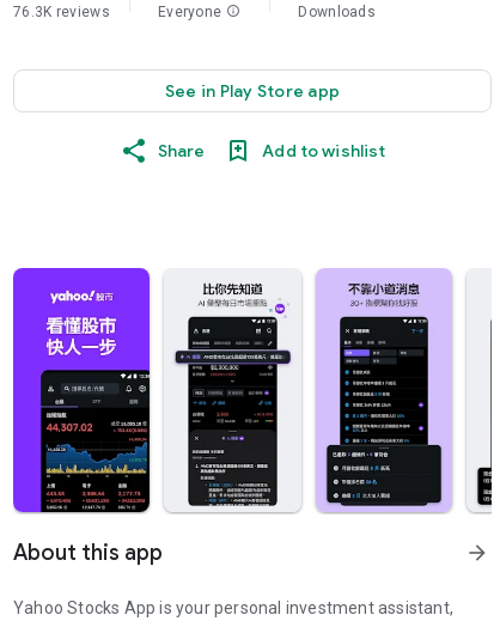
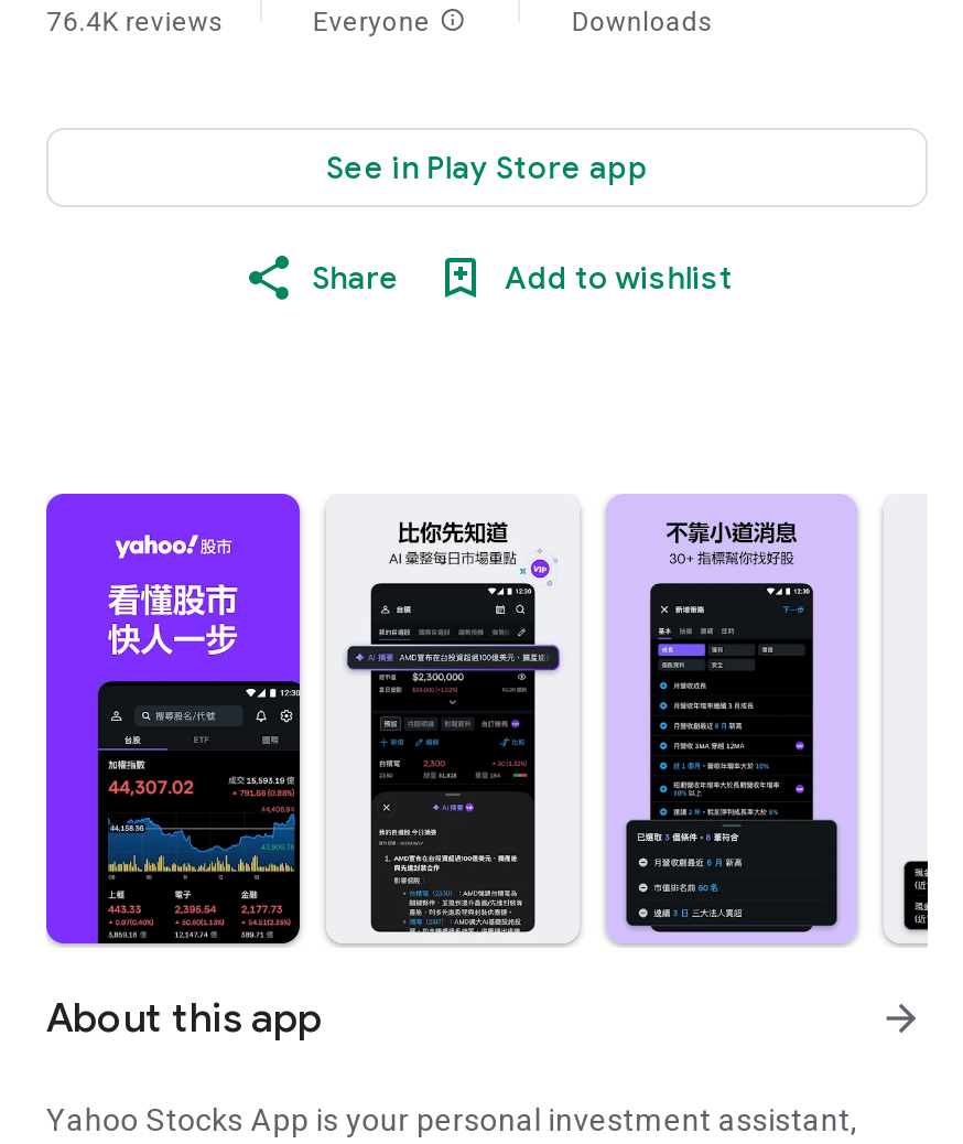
[13,4,110,20] 76.3K reviews -> [46,7,225,37] 76.4K reviews

